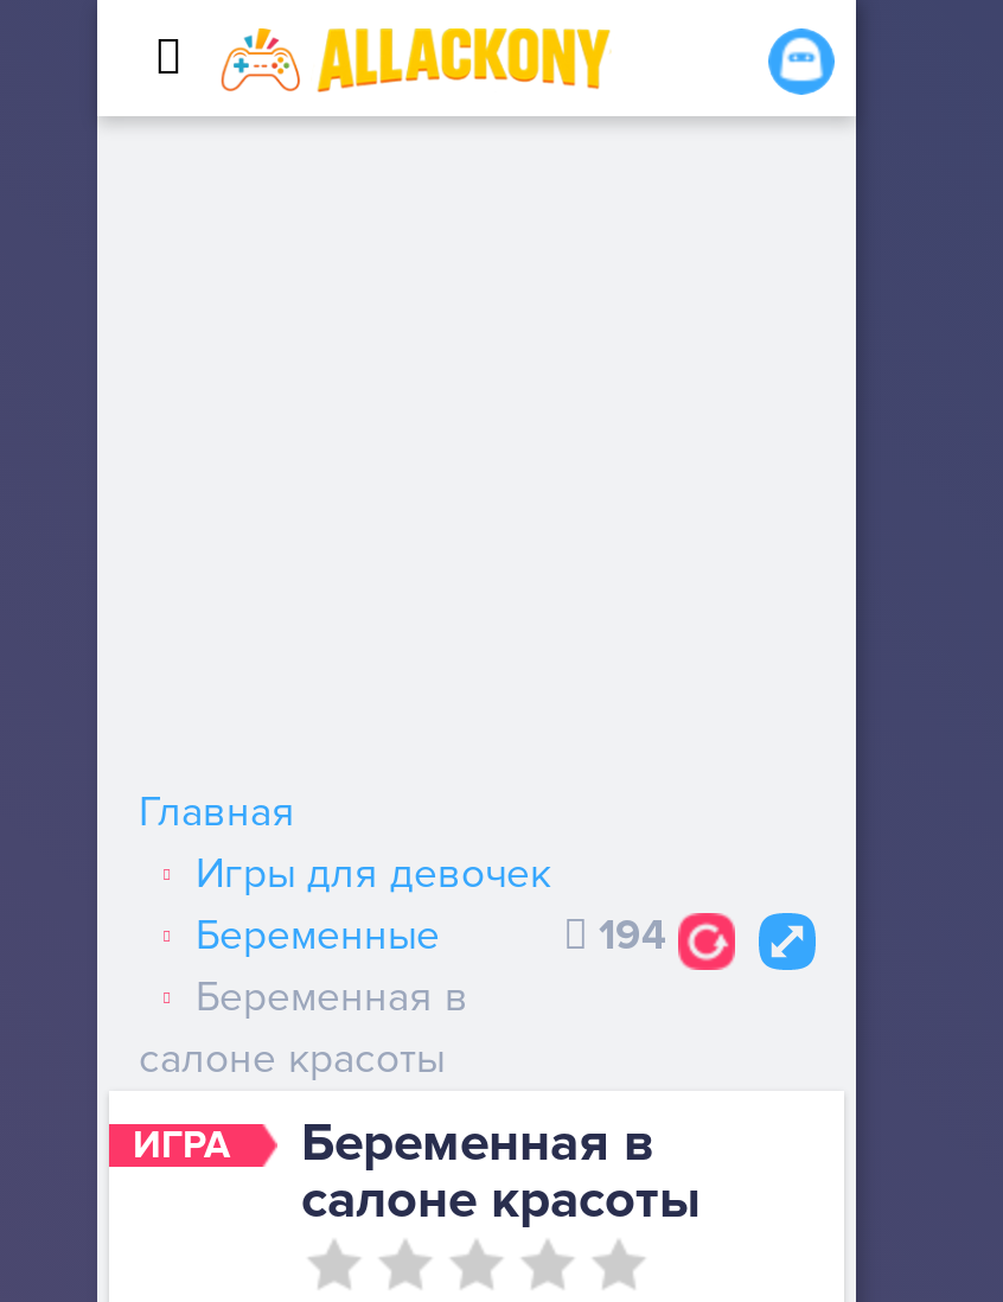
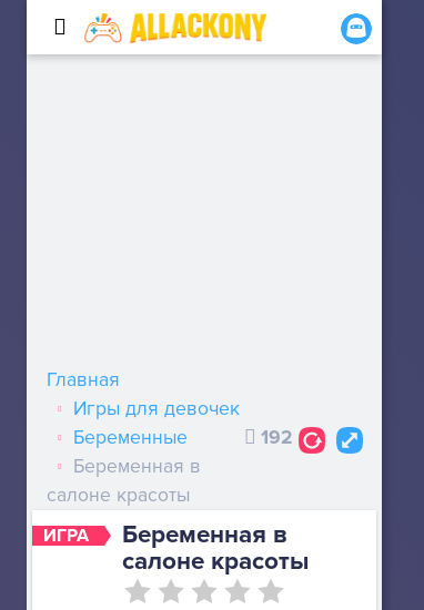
[589,911,665,960] 194 -> [256,426,292,449] 192

